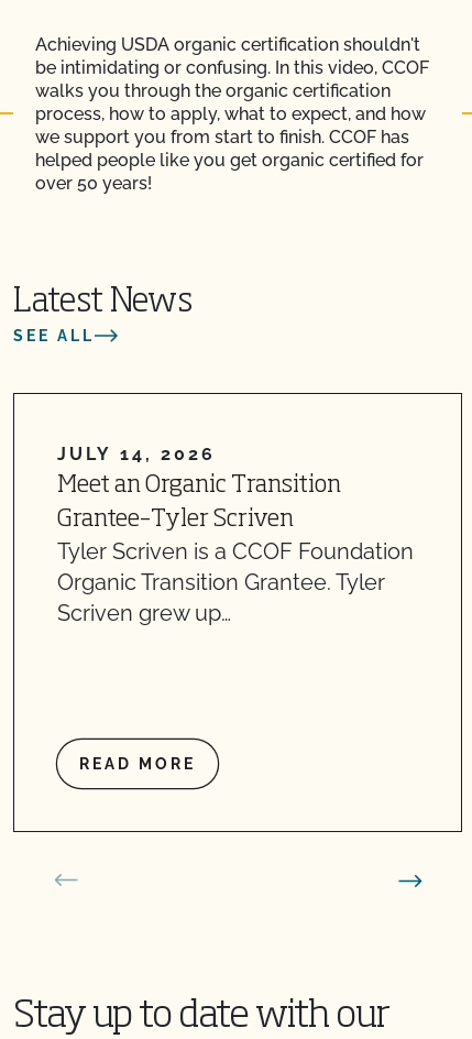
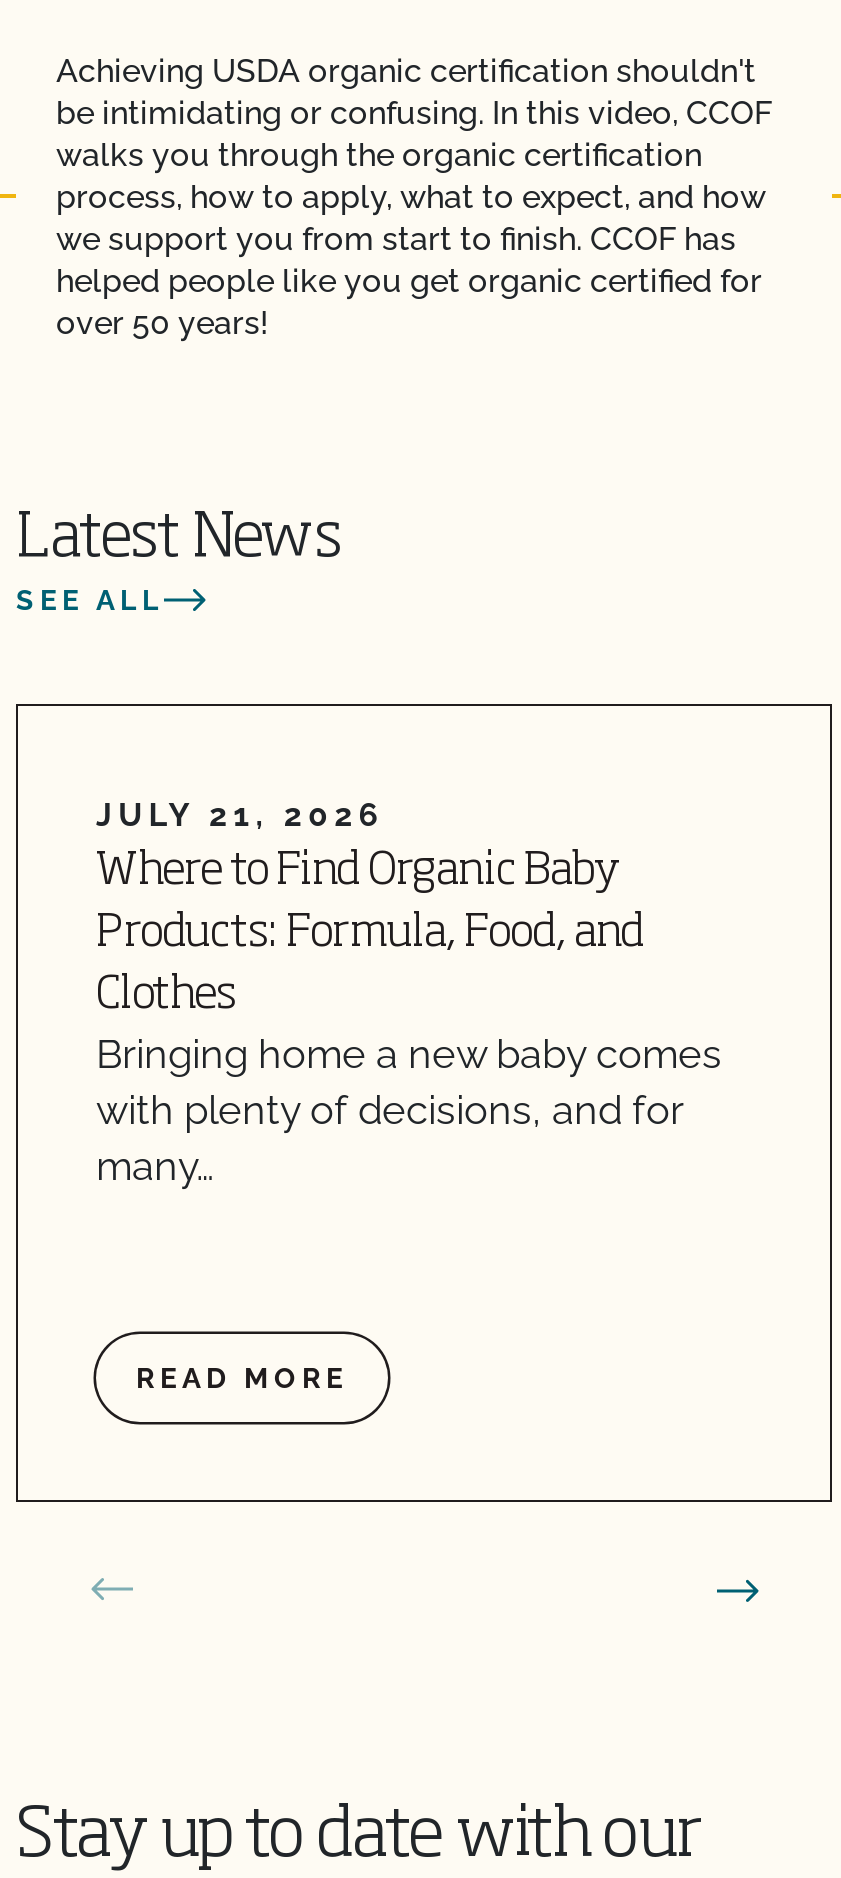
[57,443,414,626] JULY 14, 2026 | Meet an Organic Transition | Grantee–Tyler Scriven | Tyler Scriven is a CCOF Foundation | Organic Transition Grantee. Tyler | Scriven grew up… -> [96,795,722,1189] JULY 21, 2026 | Where to Find Organic Baby | Products: Formula, Food, and | Clothes | Bringing home a new baby comes | with plenty of decisions, and for | many…

